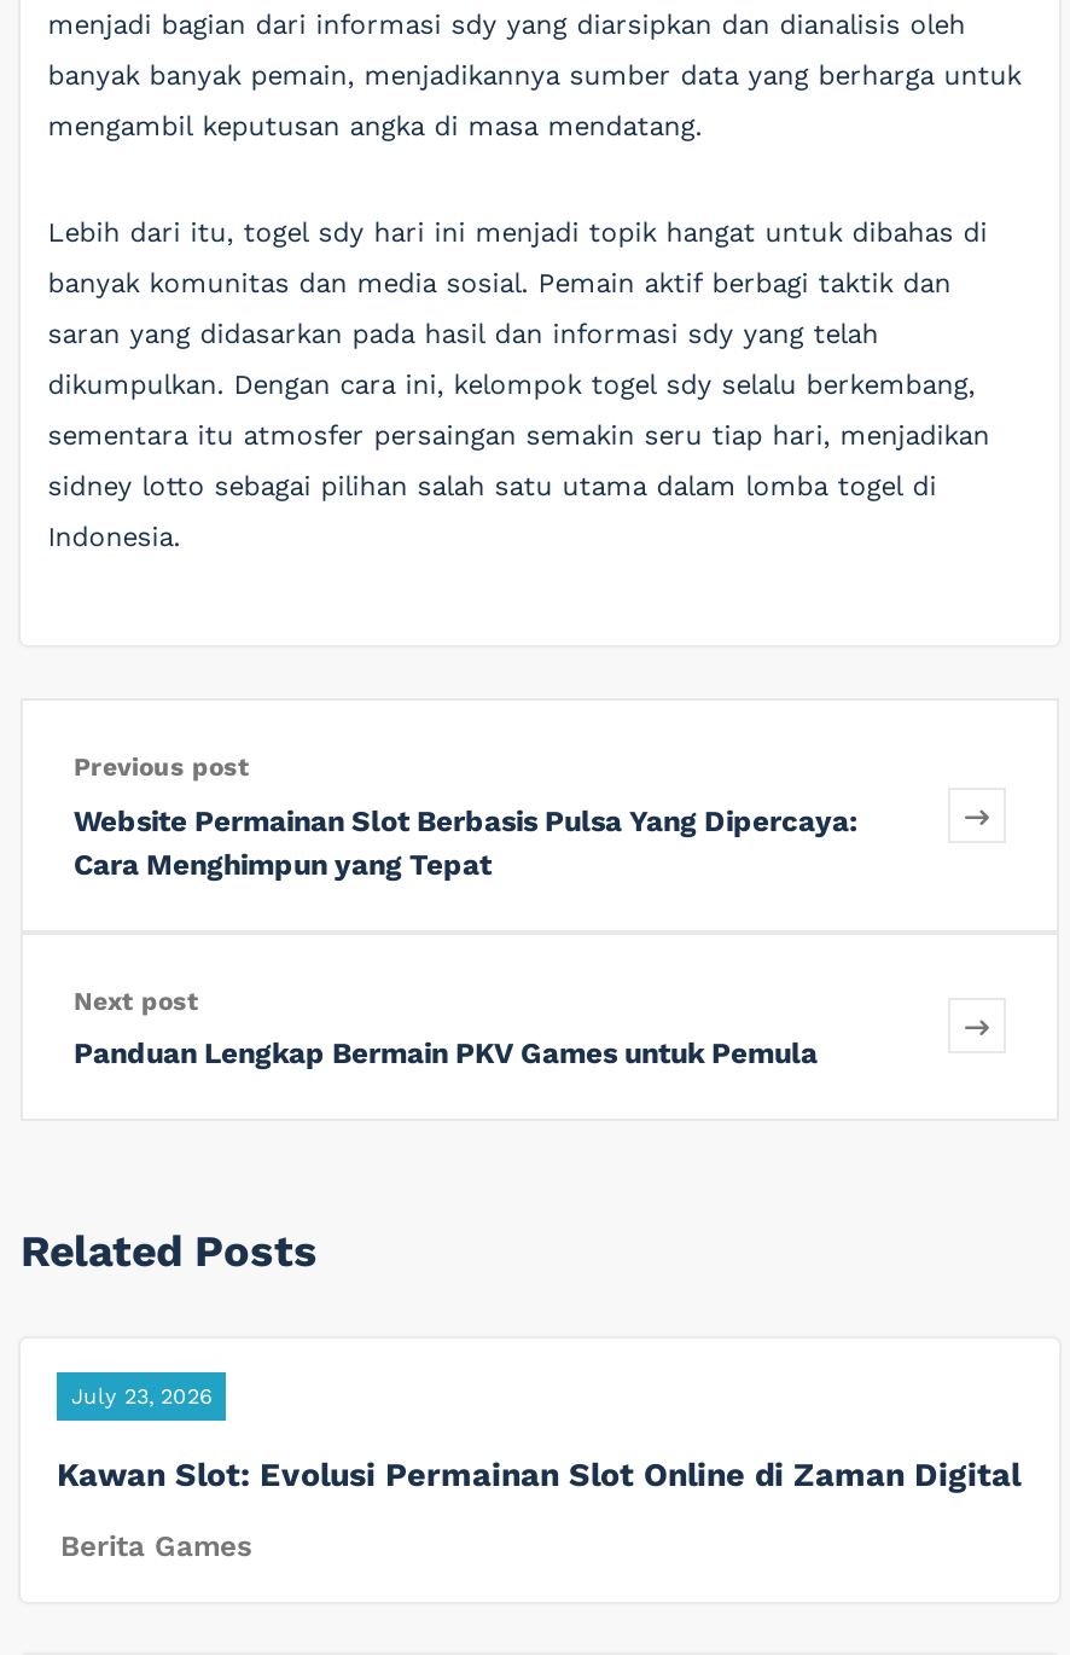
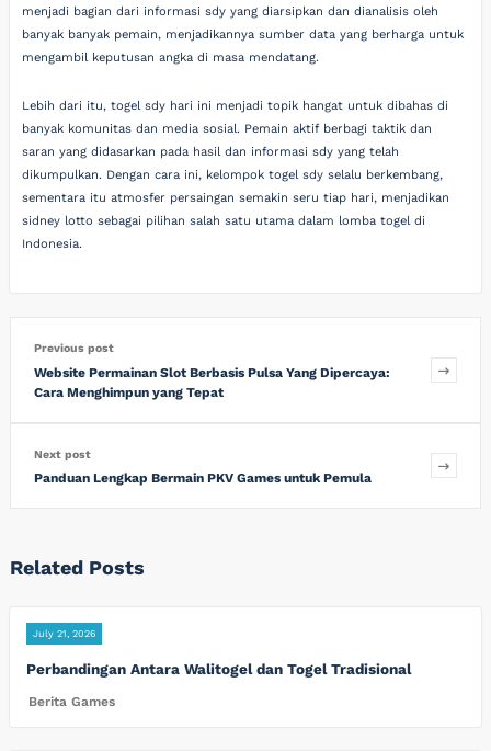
[71,1384,211,1408] July 23, 2026 -> [33,628,95,639] July 21, 2026
[57,1454,1020,1492] Kawan Slot: Evolusi Permainan Slot Online di Zaman Digital -> [26,660,411,677] Perbandingan Antara Walitogel dan Togel Tradisional

